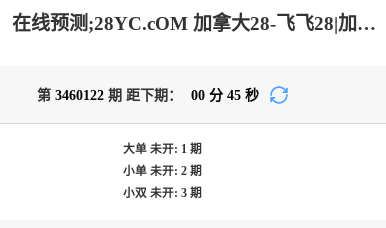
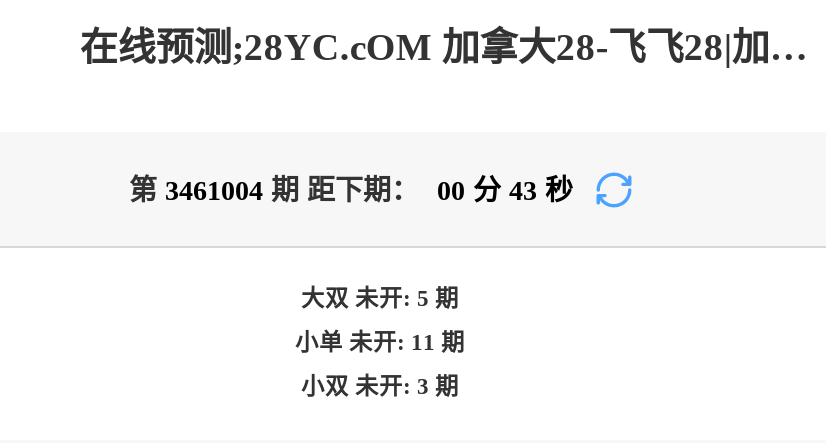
[36,88,258,103] 第3460122期 距下期： 00分 45秒 -> [129,176,573,206] 第3461004期 距下期： 00分 43秒
[122,143,201,156] 大单未开: 1期 -> [301,286,459,312] 大双未开: 5期
[122,165,201,178] 小单未开: 2期 -> [295,330,465,356] 小单未开: 11期

